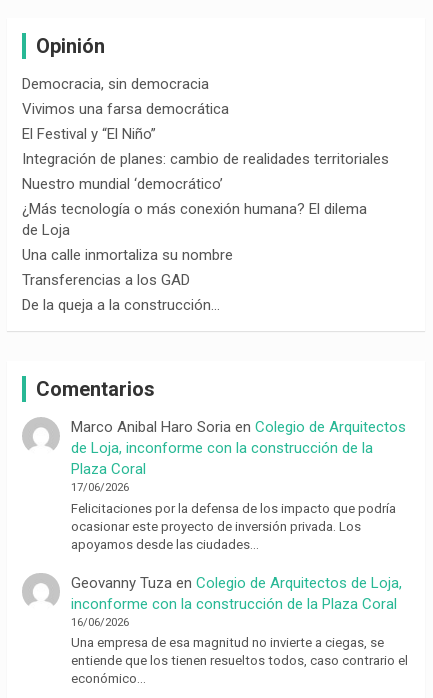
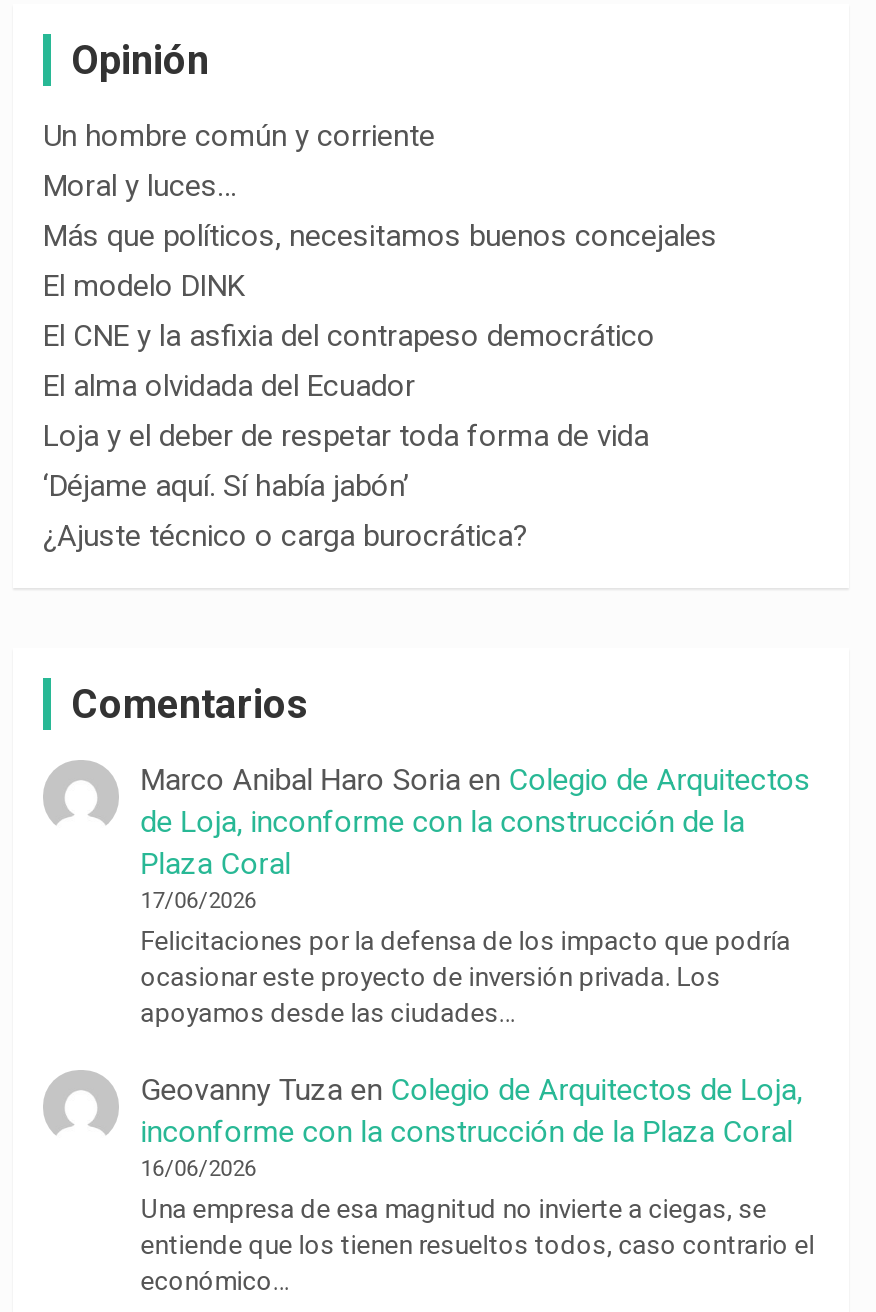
[22,75,389,314] Democracia, sin democracia | Vivimos una farsa democrática | El Festival y “El Niño” | Integración de planes: cambio de realidades territoriales | Nuestro mundial ‘democrático’ | ¿Más tecnología o más conexión humana? El dilema | de Loja | Una calle inmortaliza su nombre | Transferencias a los GAD | De la queja a la construcción… -> [43,117,717,553] Un hombre común y corriente | Moral y luces… | Más que políticos, necesitamos buenos concejales | El modelo DINK | El CNE y la asfixia del contrapeso democrático | El alma olvidada del Ecuador | Loja y el deber de respetar toda forma de vida | ‘Déjame aquí. Sí había jabón’ | ¿Ajuste técnico o carga burocrática?

